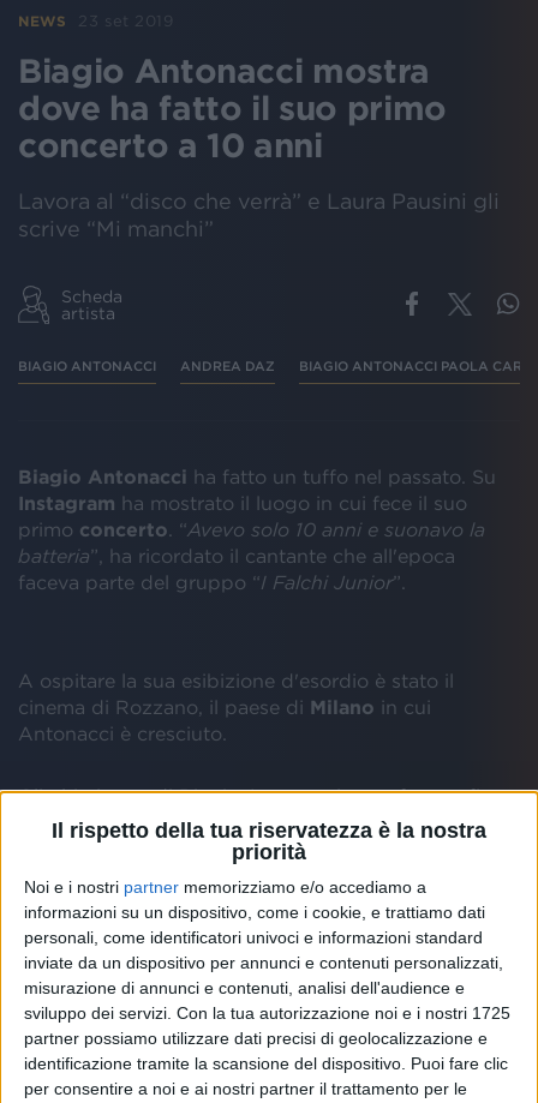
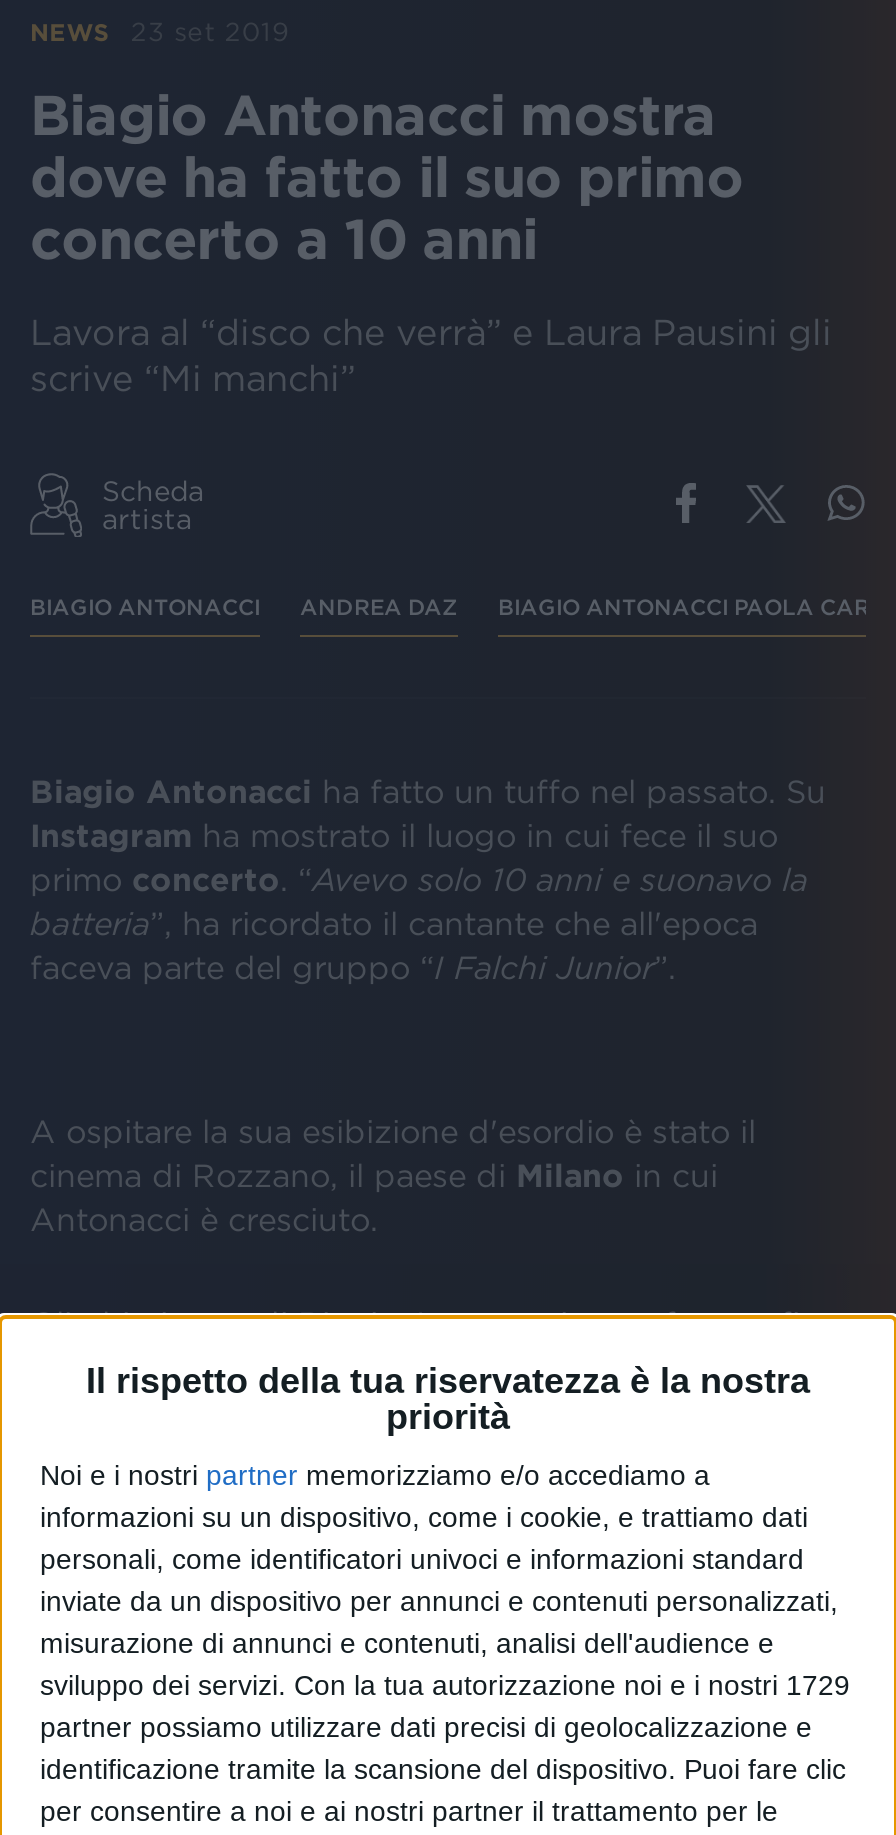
[24,1003,510,1022] sviluppo dei servizi. Con la tua autorizzazione noi e i nostri 1725 -> [40,1669,850,1701] sviluppo dei servizi. Con la tua autorizzazione noi e i nostri 1729

